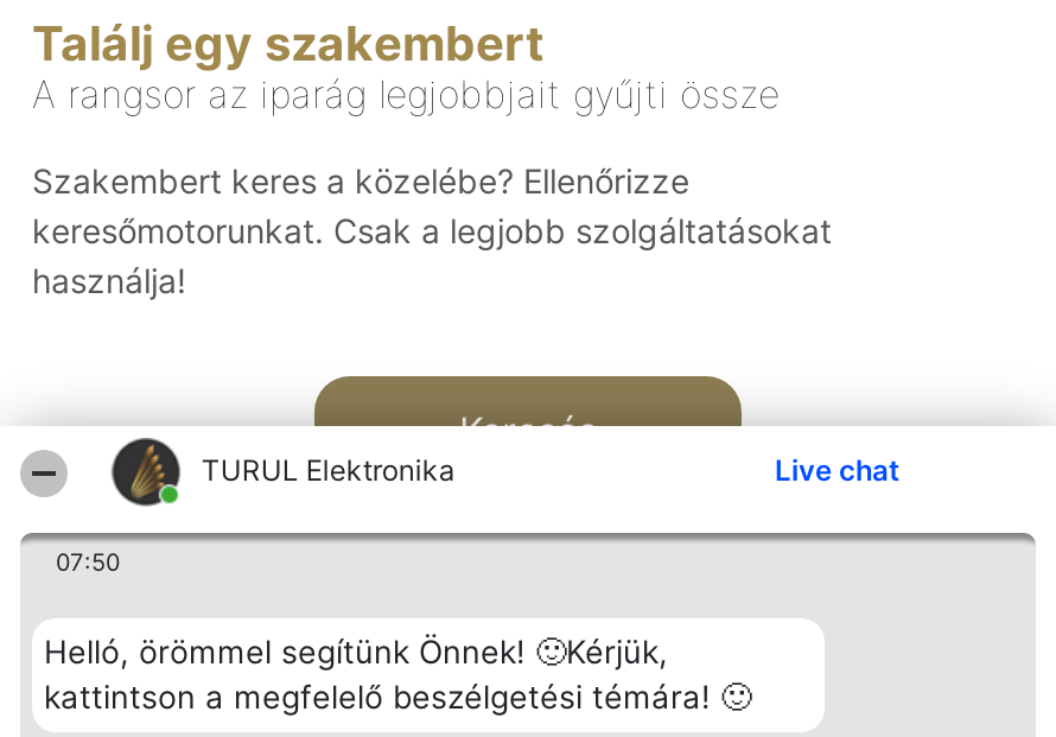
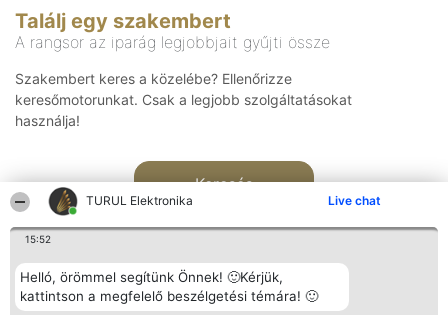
[56,547,120,576] 07:50 -> [25,233,51,245] 15:52

